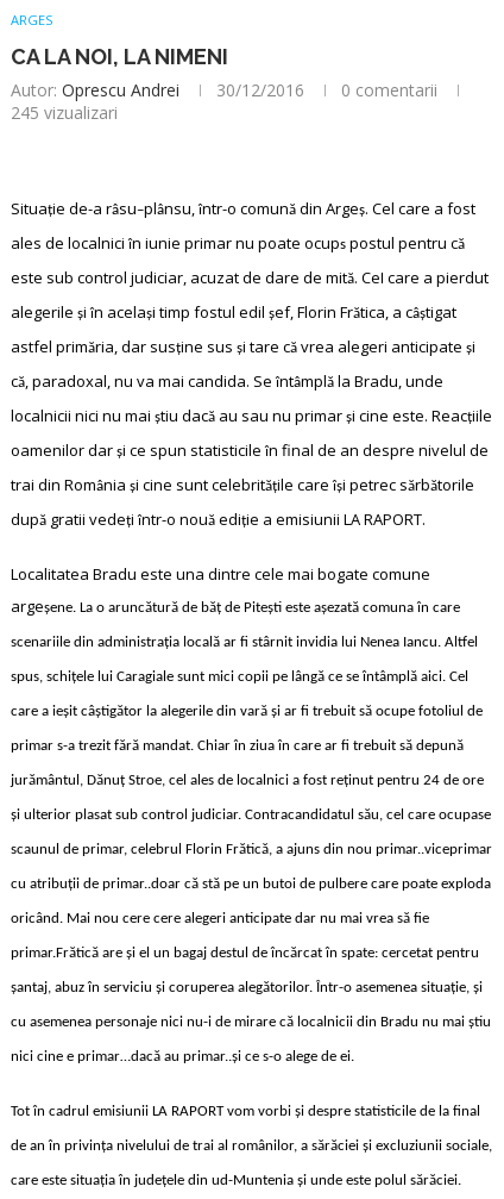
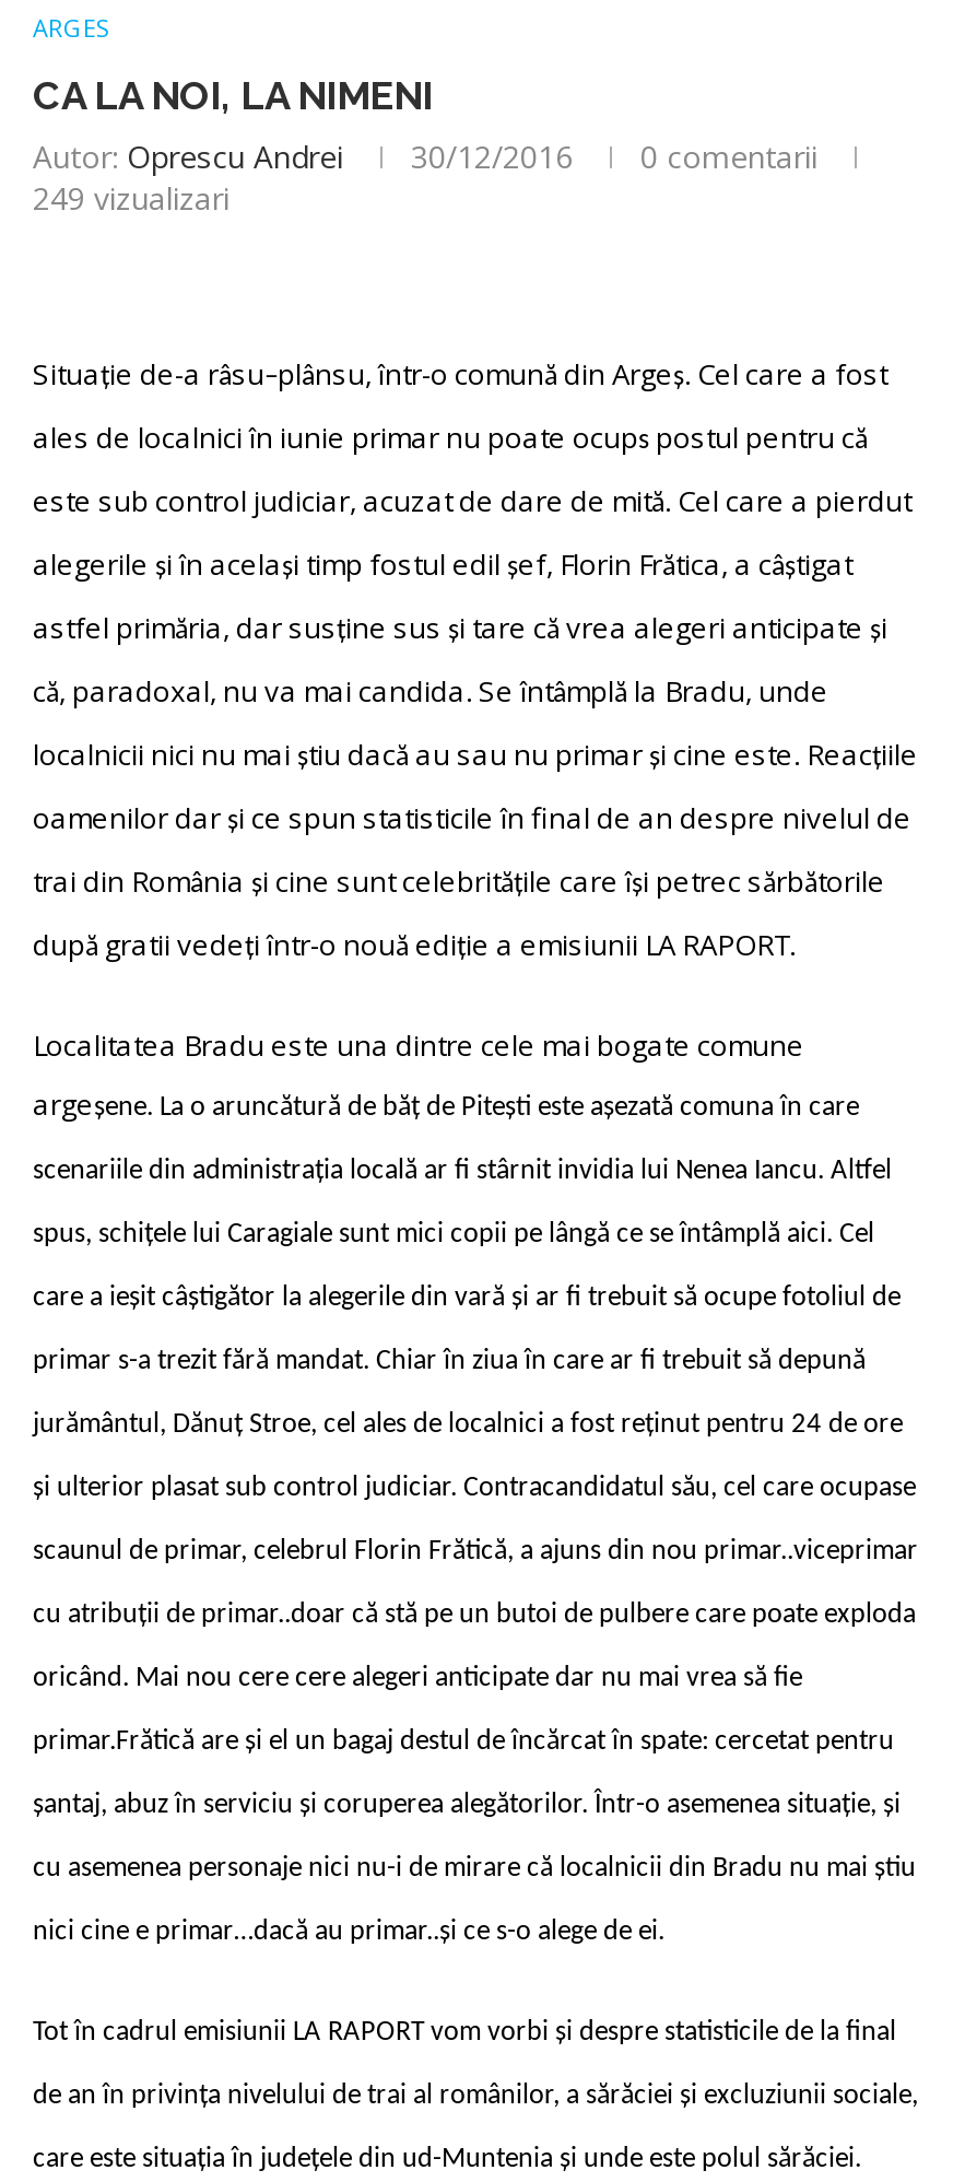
[11,101,118,124] 245 vizualizari -> [33,177,230,219] 249 vizualizari

